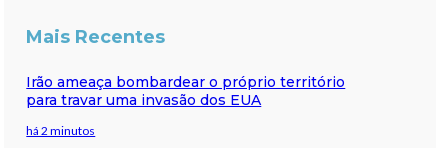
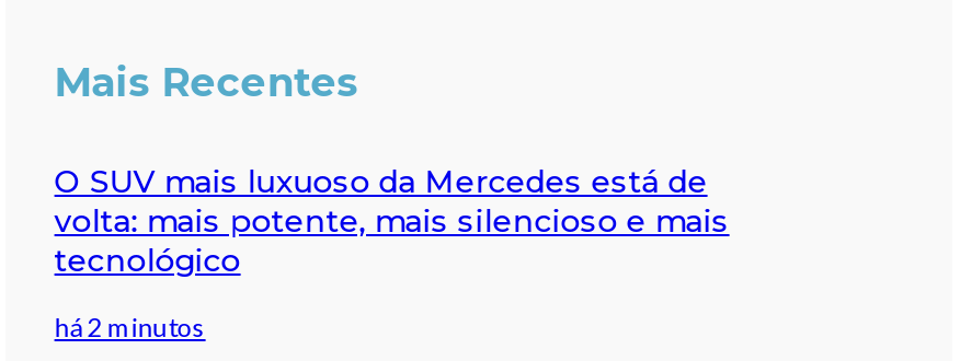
[26,73,345,109] Irão ameaça bombardear o próprio território | para travar uma invasão dos EUA -> [54,162,729,280] O SUV mais luxuoso da Mercedes está de | volta: mais potente, mais silencioso e mais | tecnológico

